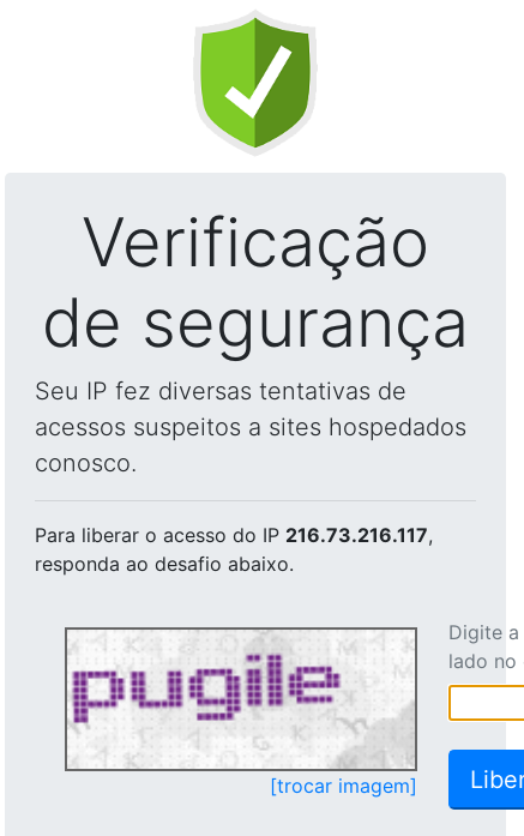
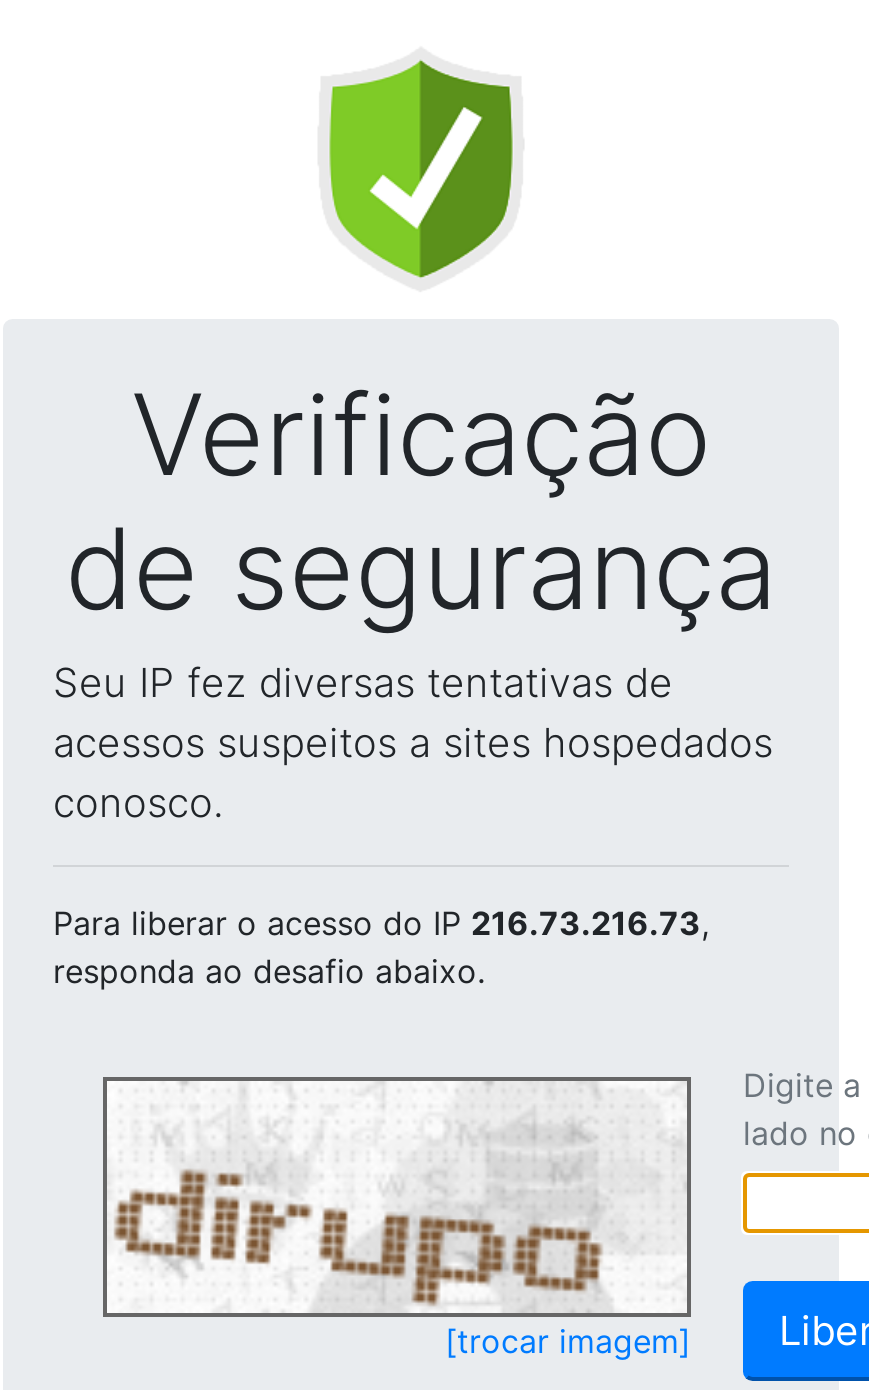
[35,523,433,547] Para liberar o acesso do IP 216.73.216.117, -> [53,903,709,943] Para liberar o acesso do IP 216.73.216.73,
[71,633,412,768] [image] -> [115,1085,685,1311] [image]

